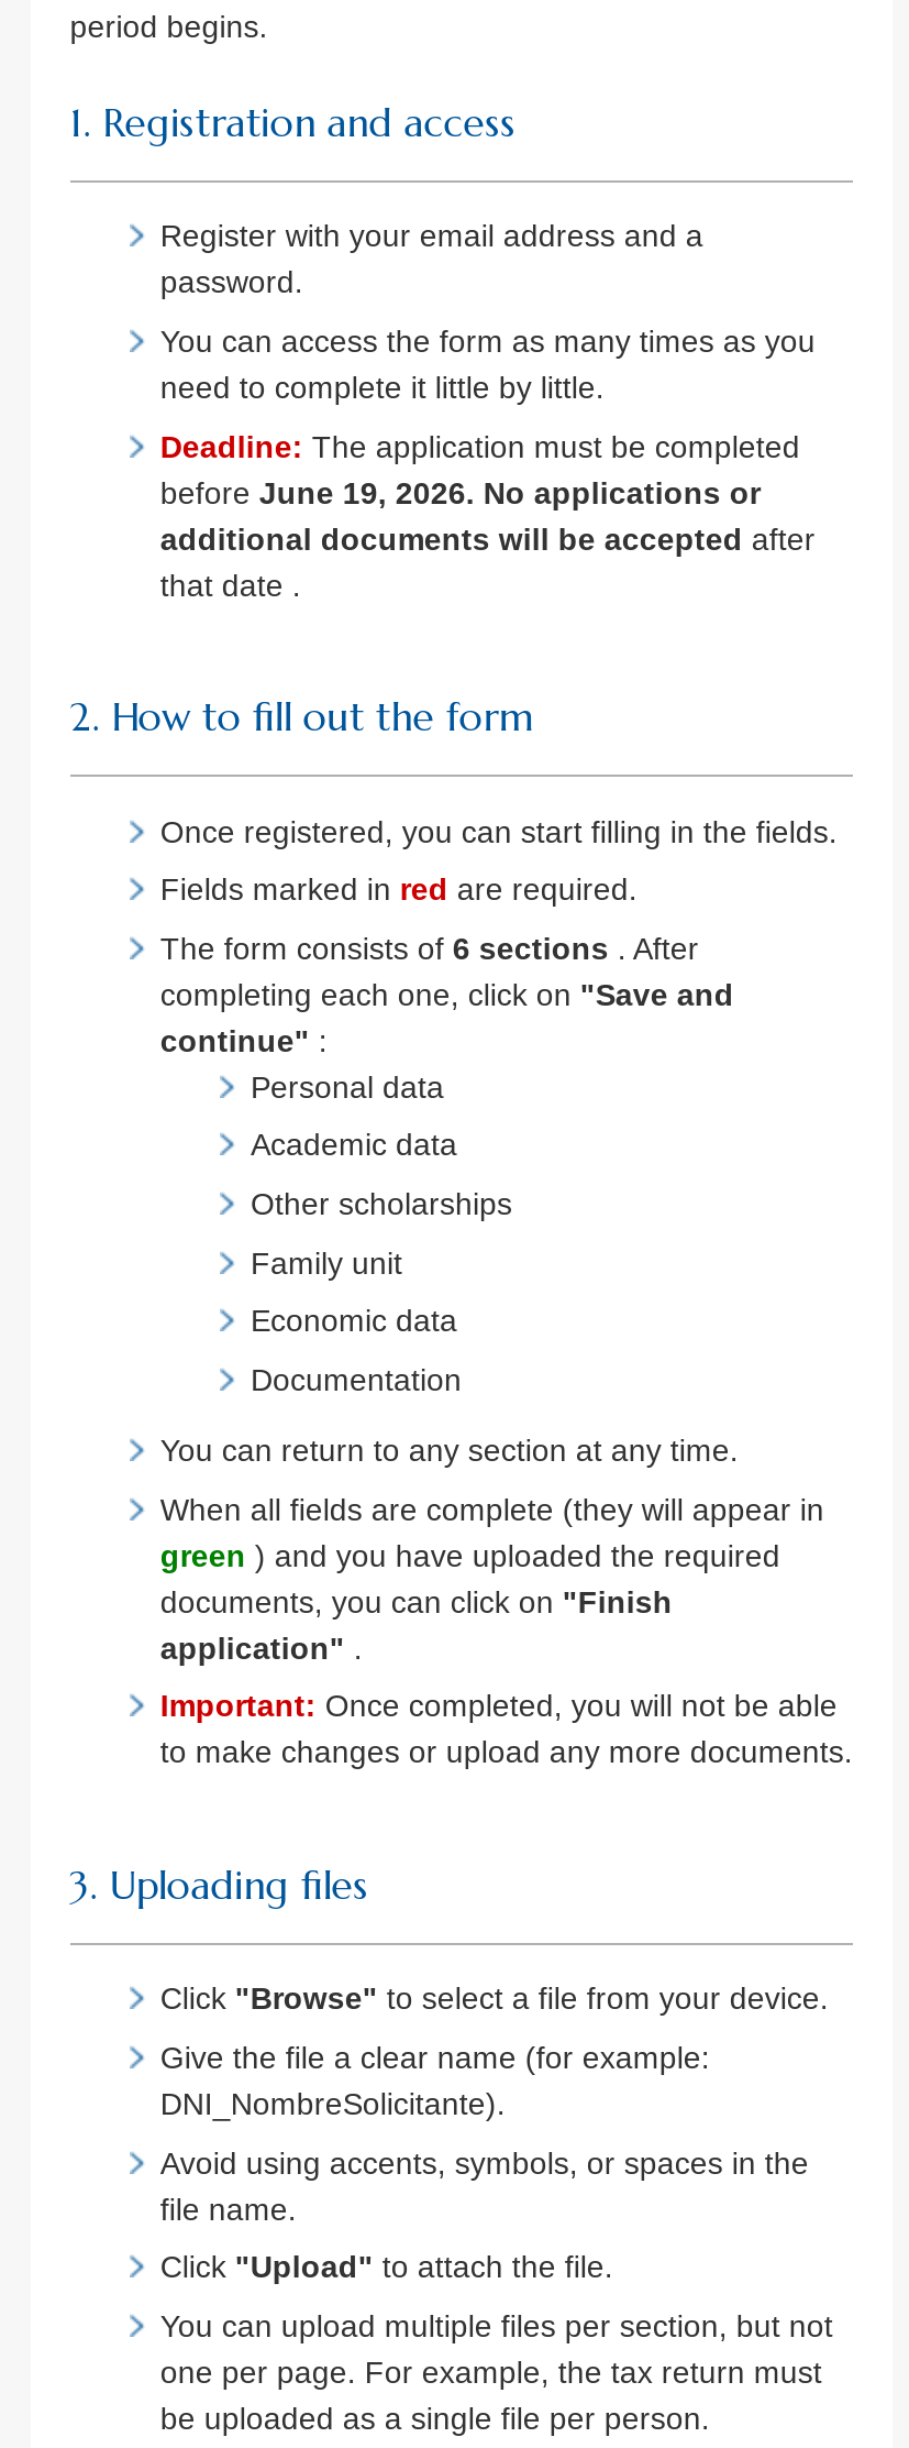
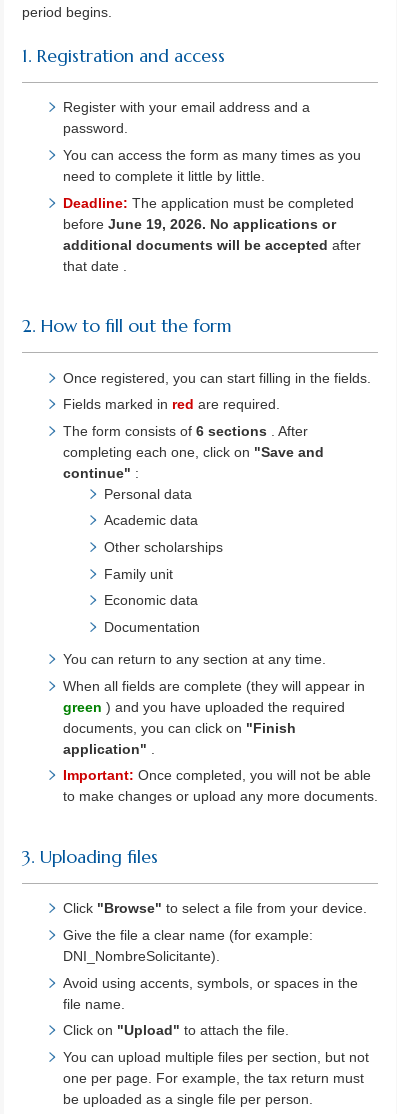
[160,2249,613,2285] Click "Upload" to attach the file. -> [63,1022,289,1038] Click on "Upload" to attach the file.

